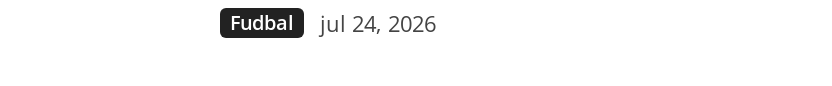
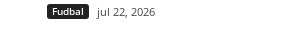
[230,8,436,38] Fudbal jul 24, 2026 -> [52,4,155,19] Fudbal jul 22, 2026

